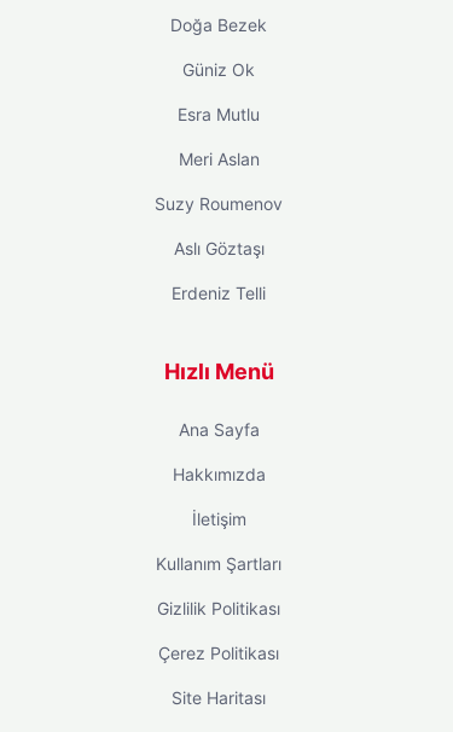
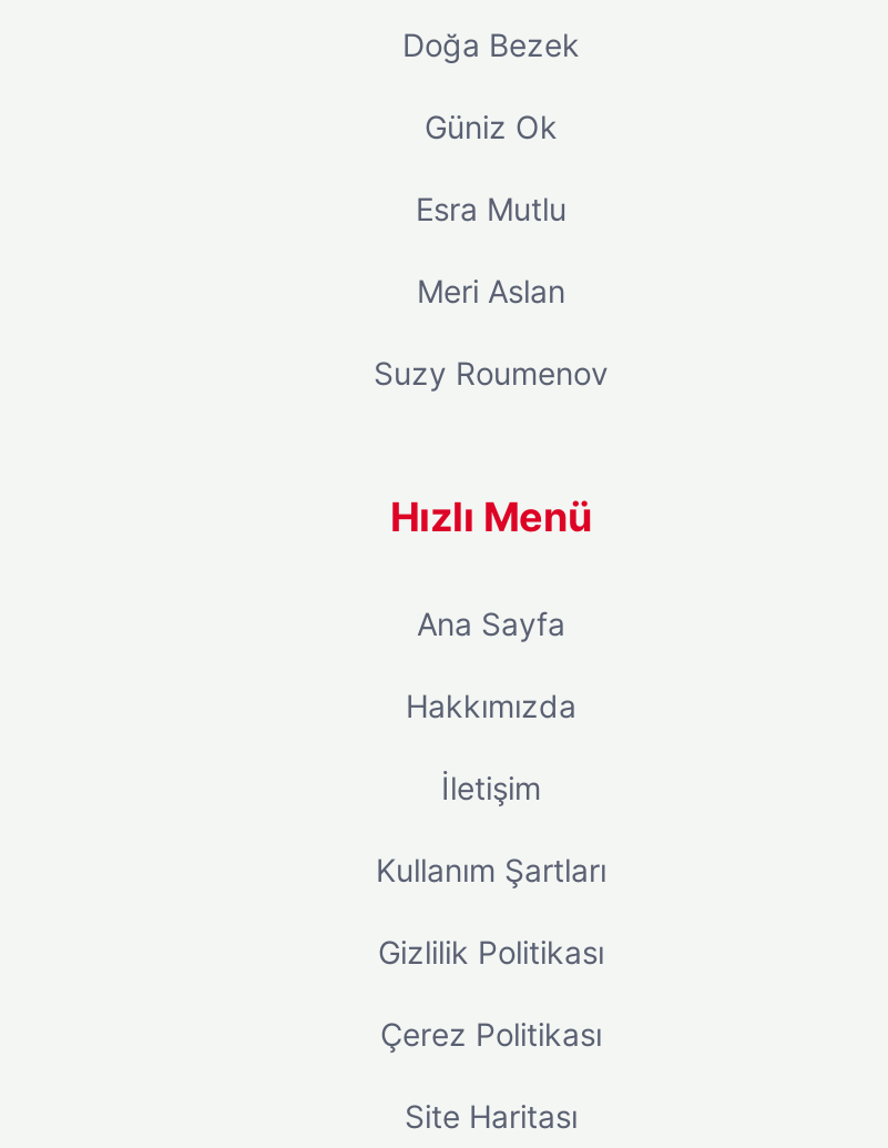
[172,237,266,303] Aslı Göztaşı | Erdeniz Telli -> none

